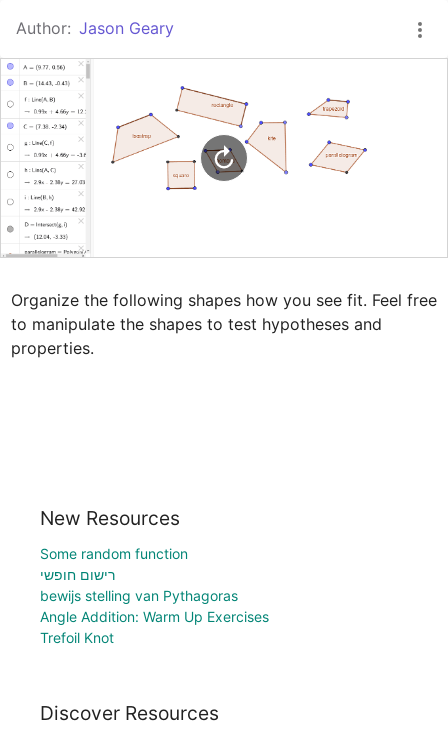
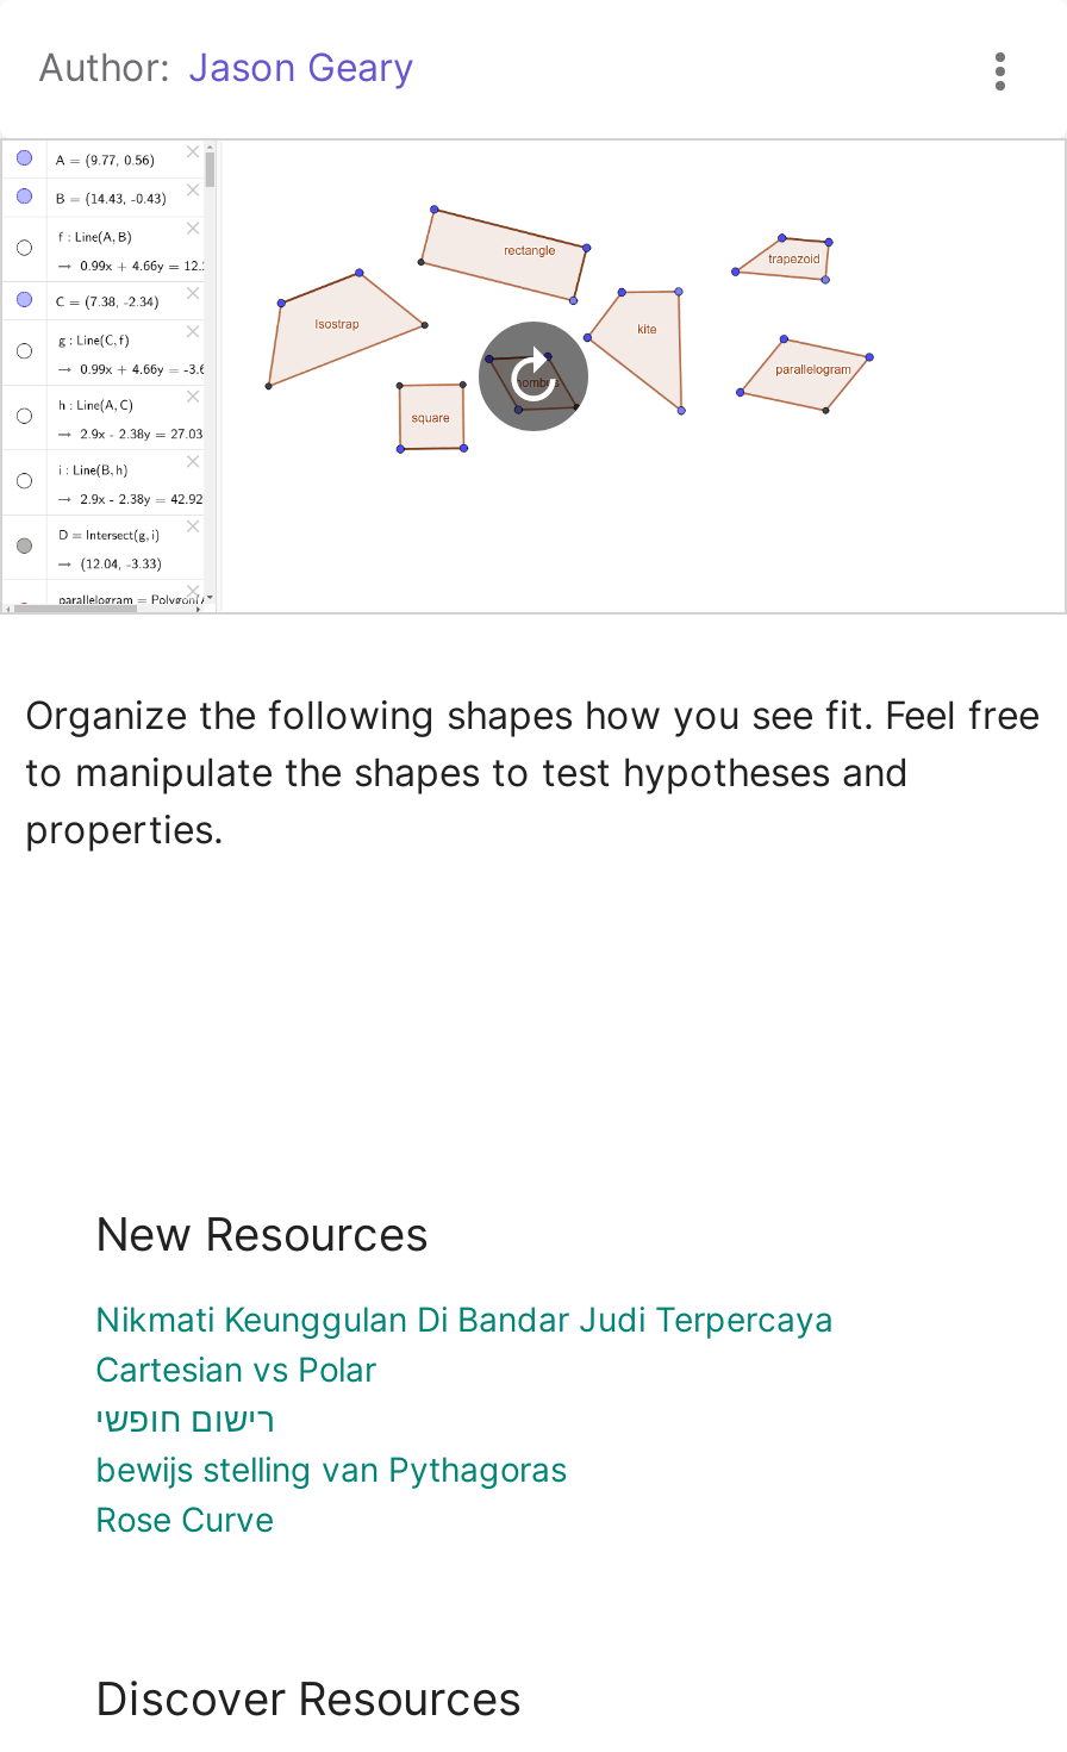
[40,545,188,562] Some random function -> [95,1298,834,1388] Nikmati Keunggulan Di Bandar Judi Terpercaya | Cartesian vs Polar
moved [40,566,238,604] -> [95,1398,567,1488]: רישום חופשי | bewijs stelling van Pythagoras
[40,608,269,646] Angle Addition: Warm Up Exercises | Trefoil Knot -> [95,1498,274,1538] Rose Curve

